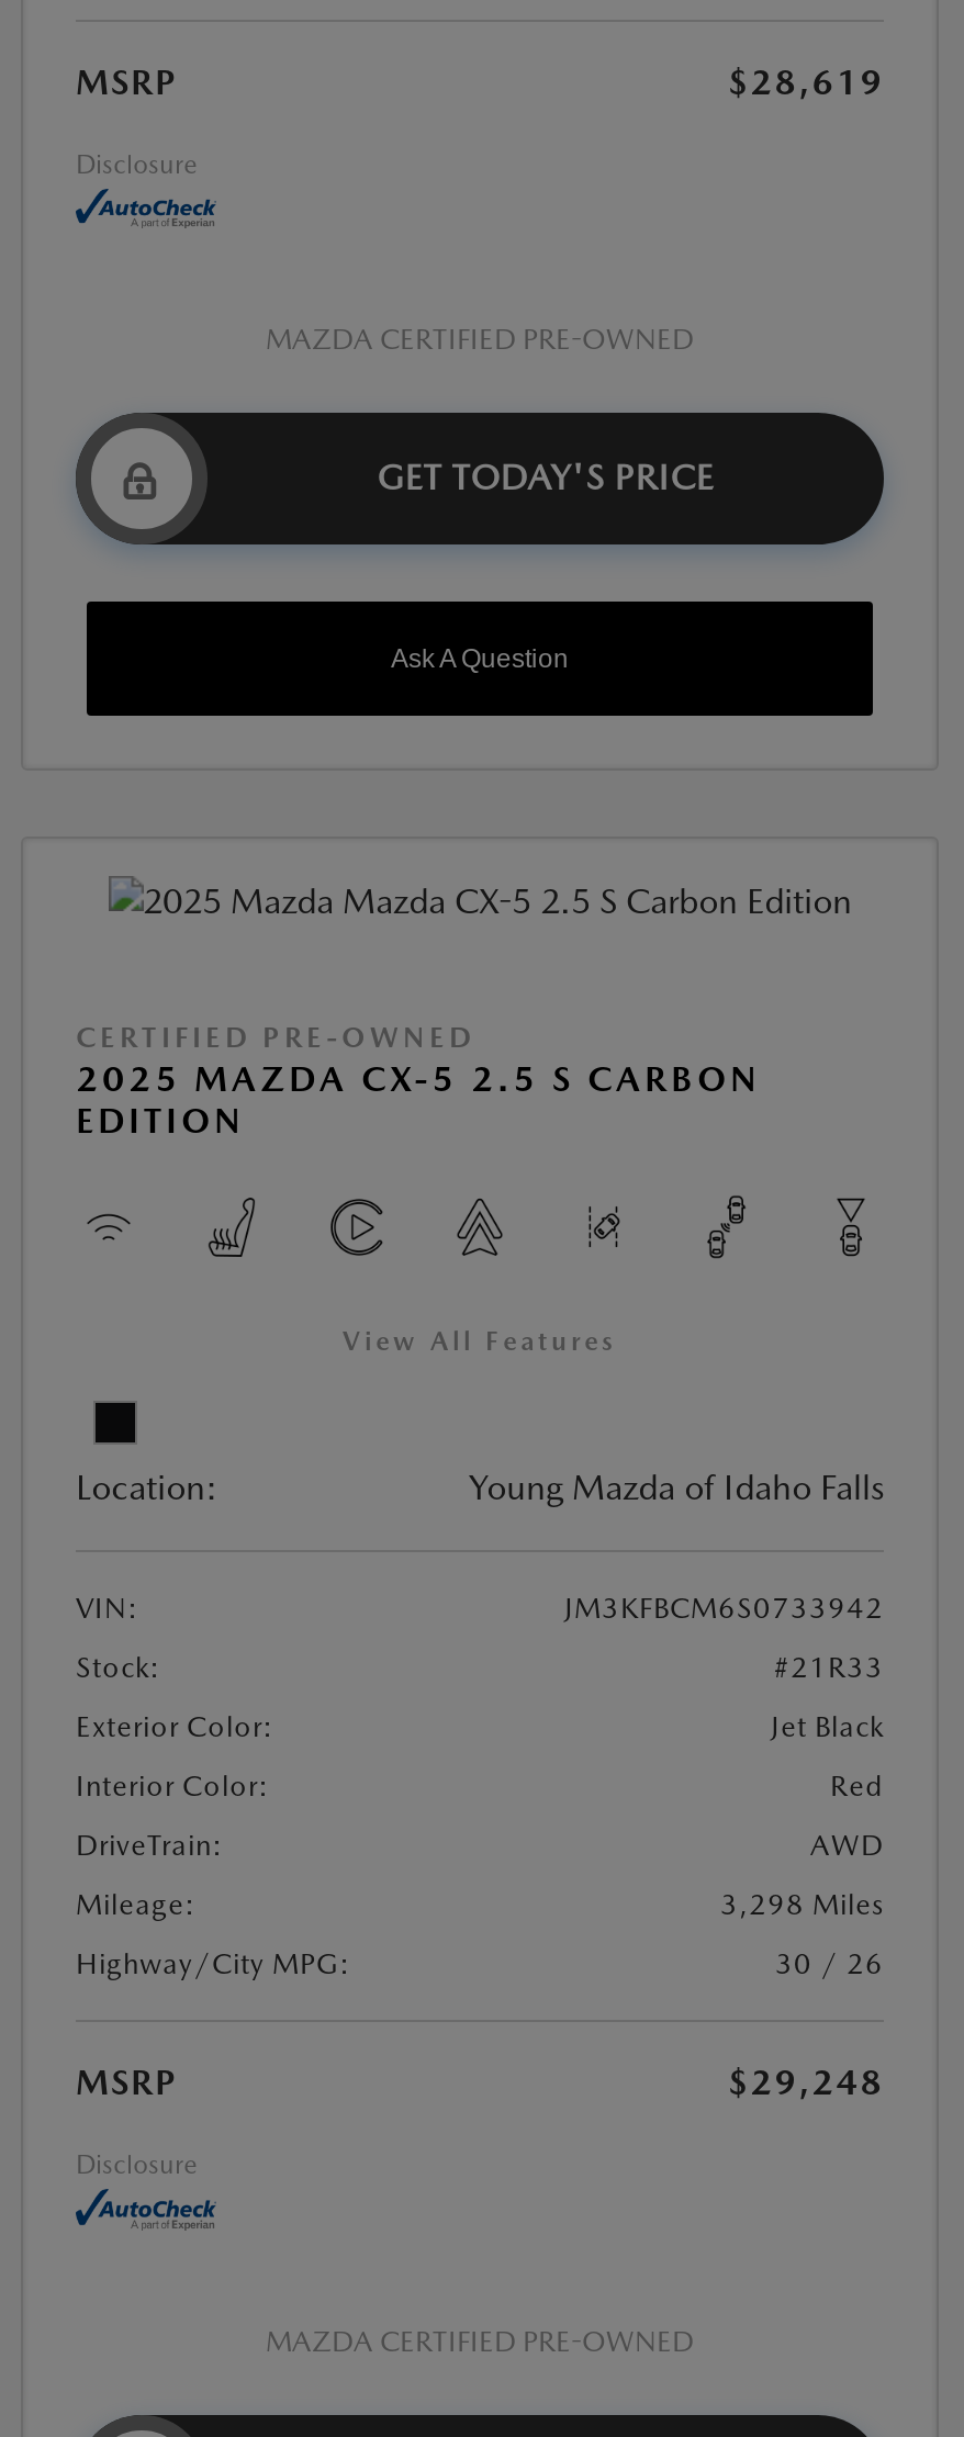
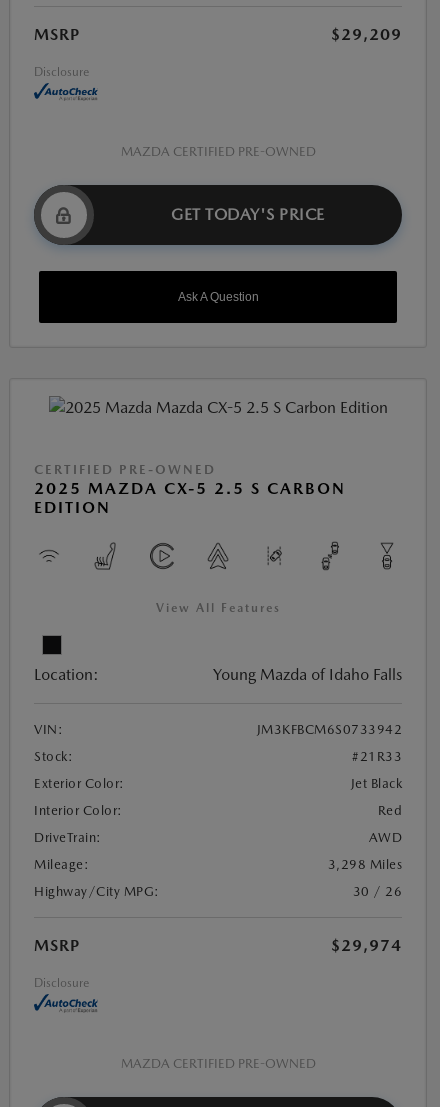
[728,62,884,103] $28,619 -> [331,25,402,44] $29,209
[728,2063,884,2104] $29,248 -> [331,936,402,955] $29,974

